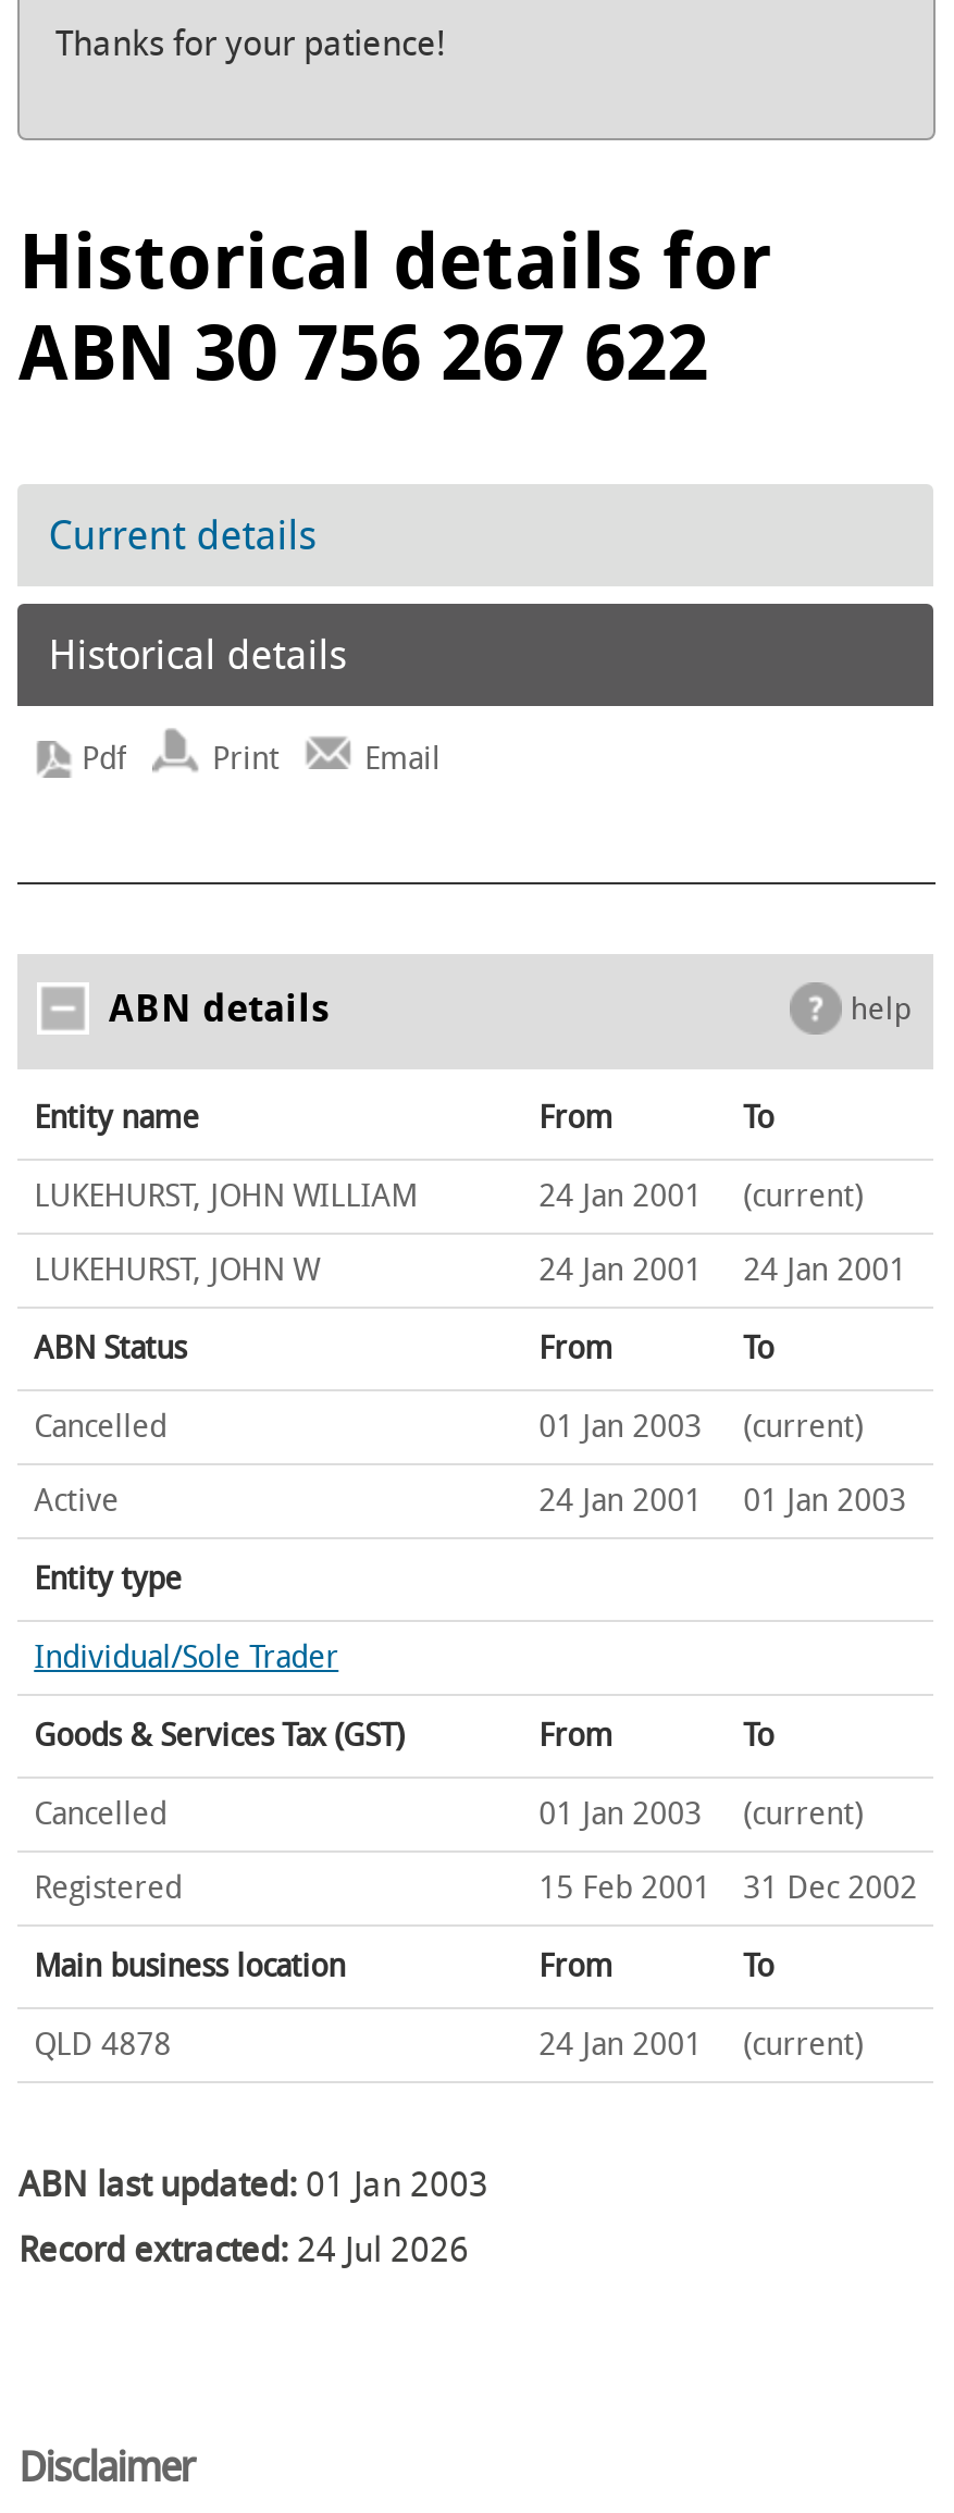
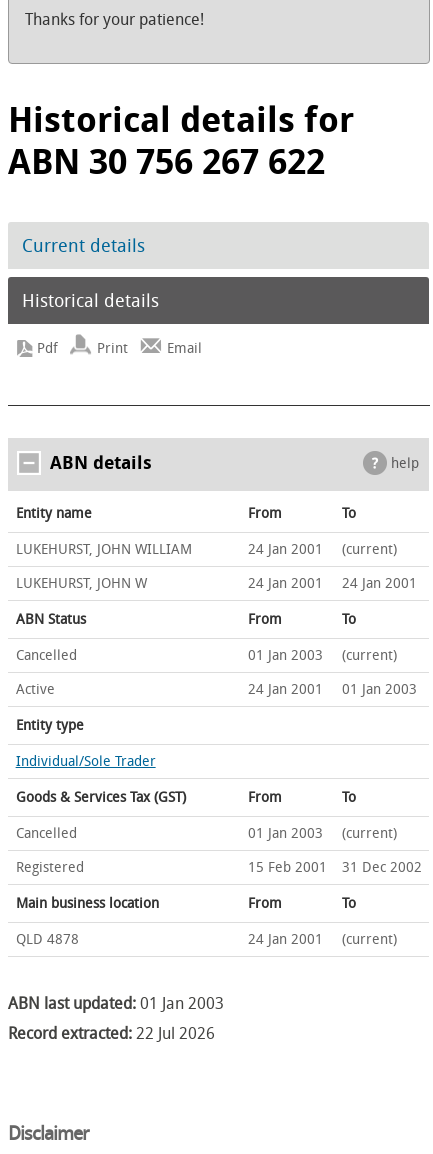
[18,2229,469,2270] Record extracted: 24 Jul 2026 -> [8,1024,215,1043] Record extracted: 22 Jul 2026

